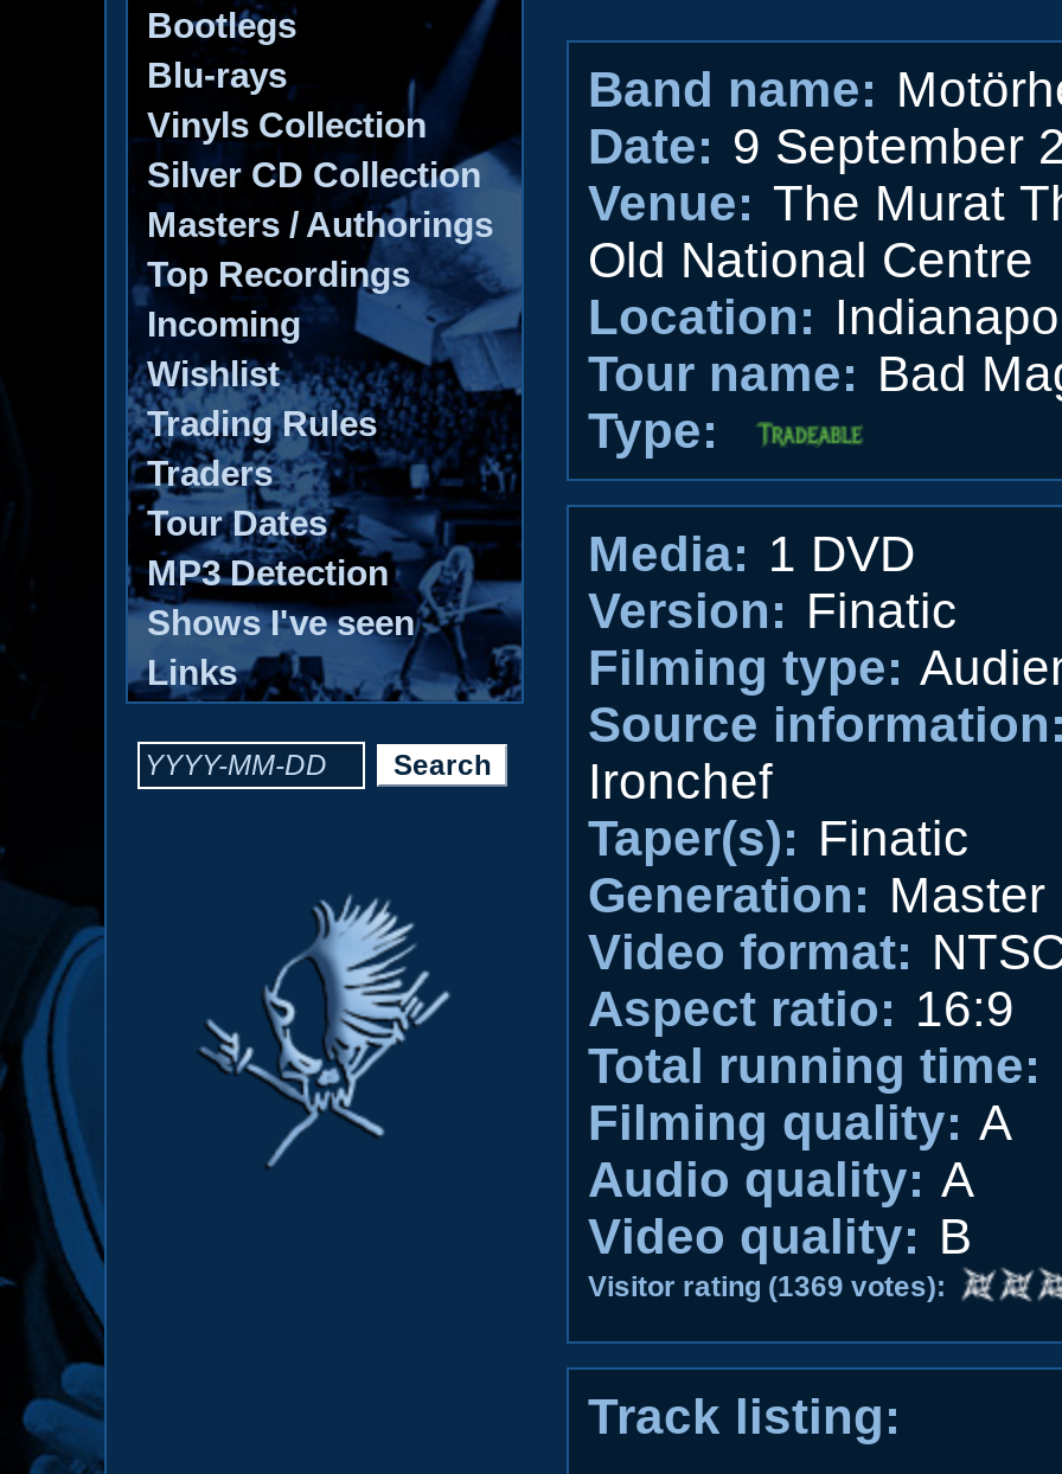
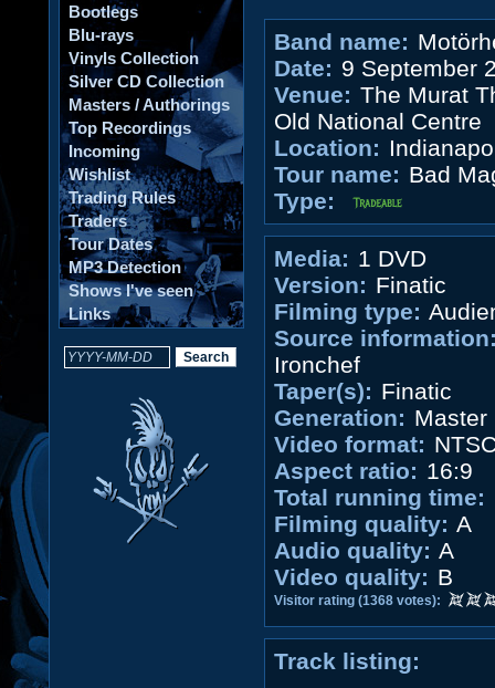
[204,853,448,1104] [image] -> [94,397,206,530] [image]
[588,1270,946,1303] Visitor rating (1369 votes): -> [274,593,441,608] Visitor rating (1368 votes):

